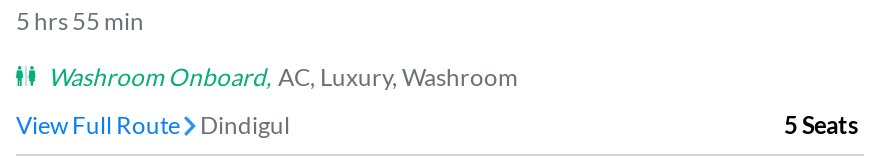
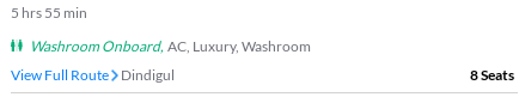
[784,111,858,141] 5 Seats -> [470,66,514,84] 8 Seats

